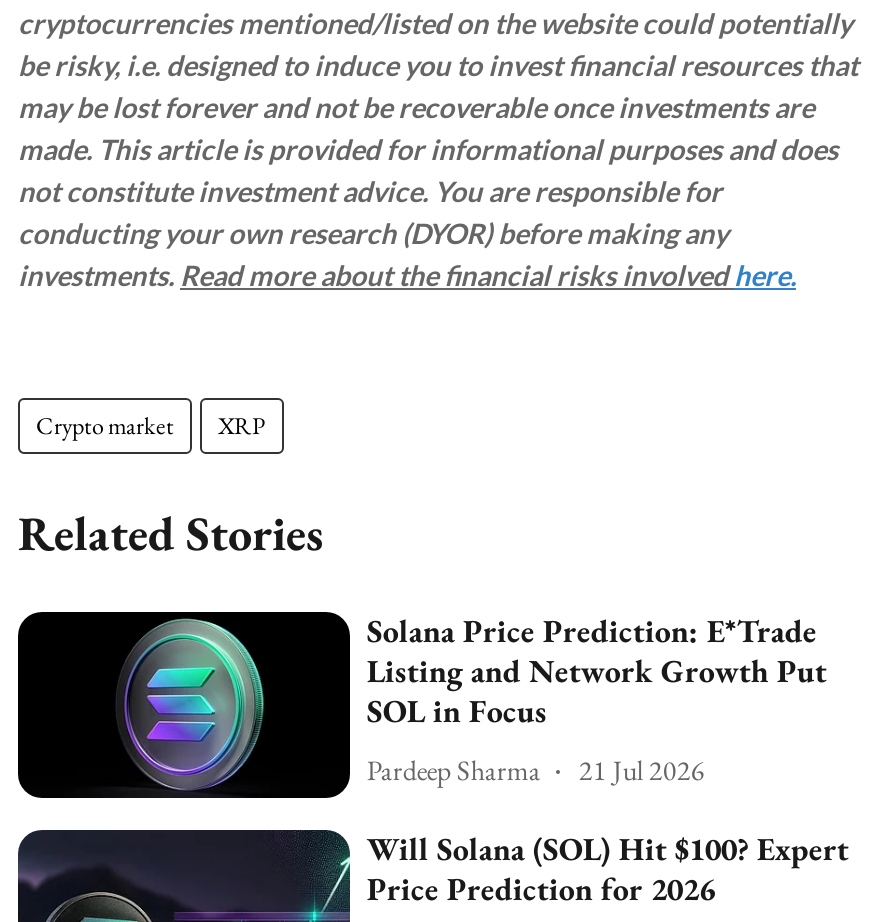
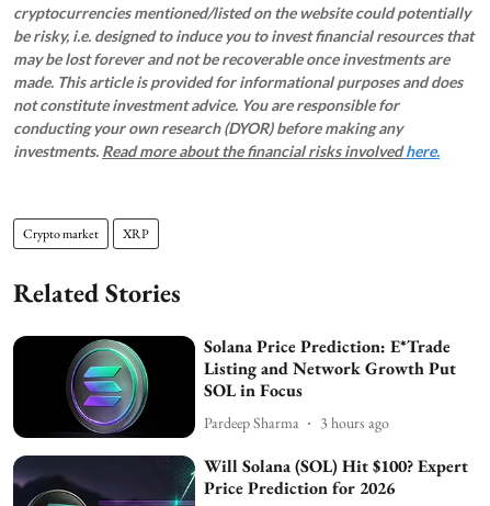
[367,752,705,788] Pardeep Sharma 21 Jul 2026 -> [204,413,390,432] Pardeep Sharma 3 hours ago

